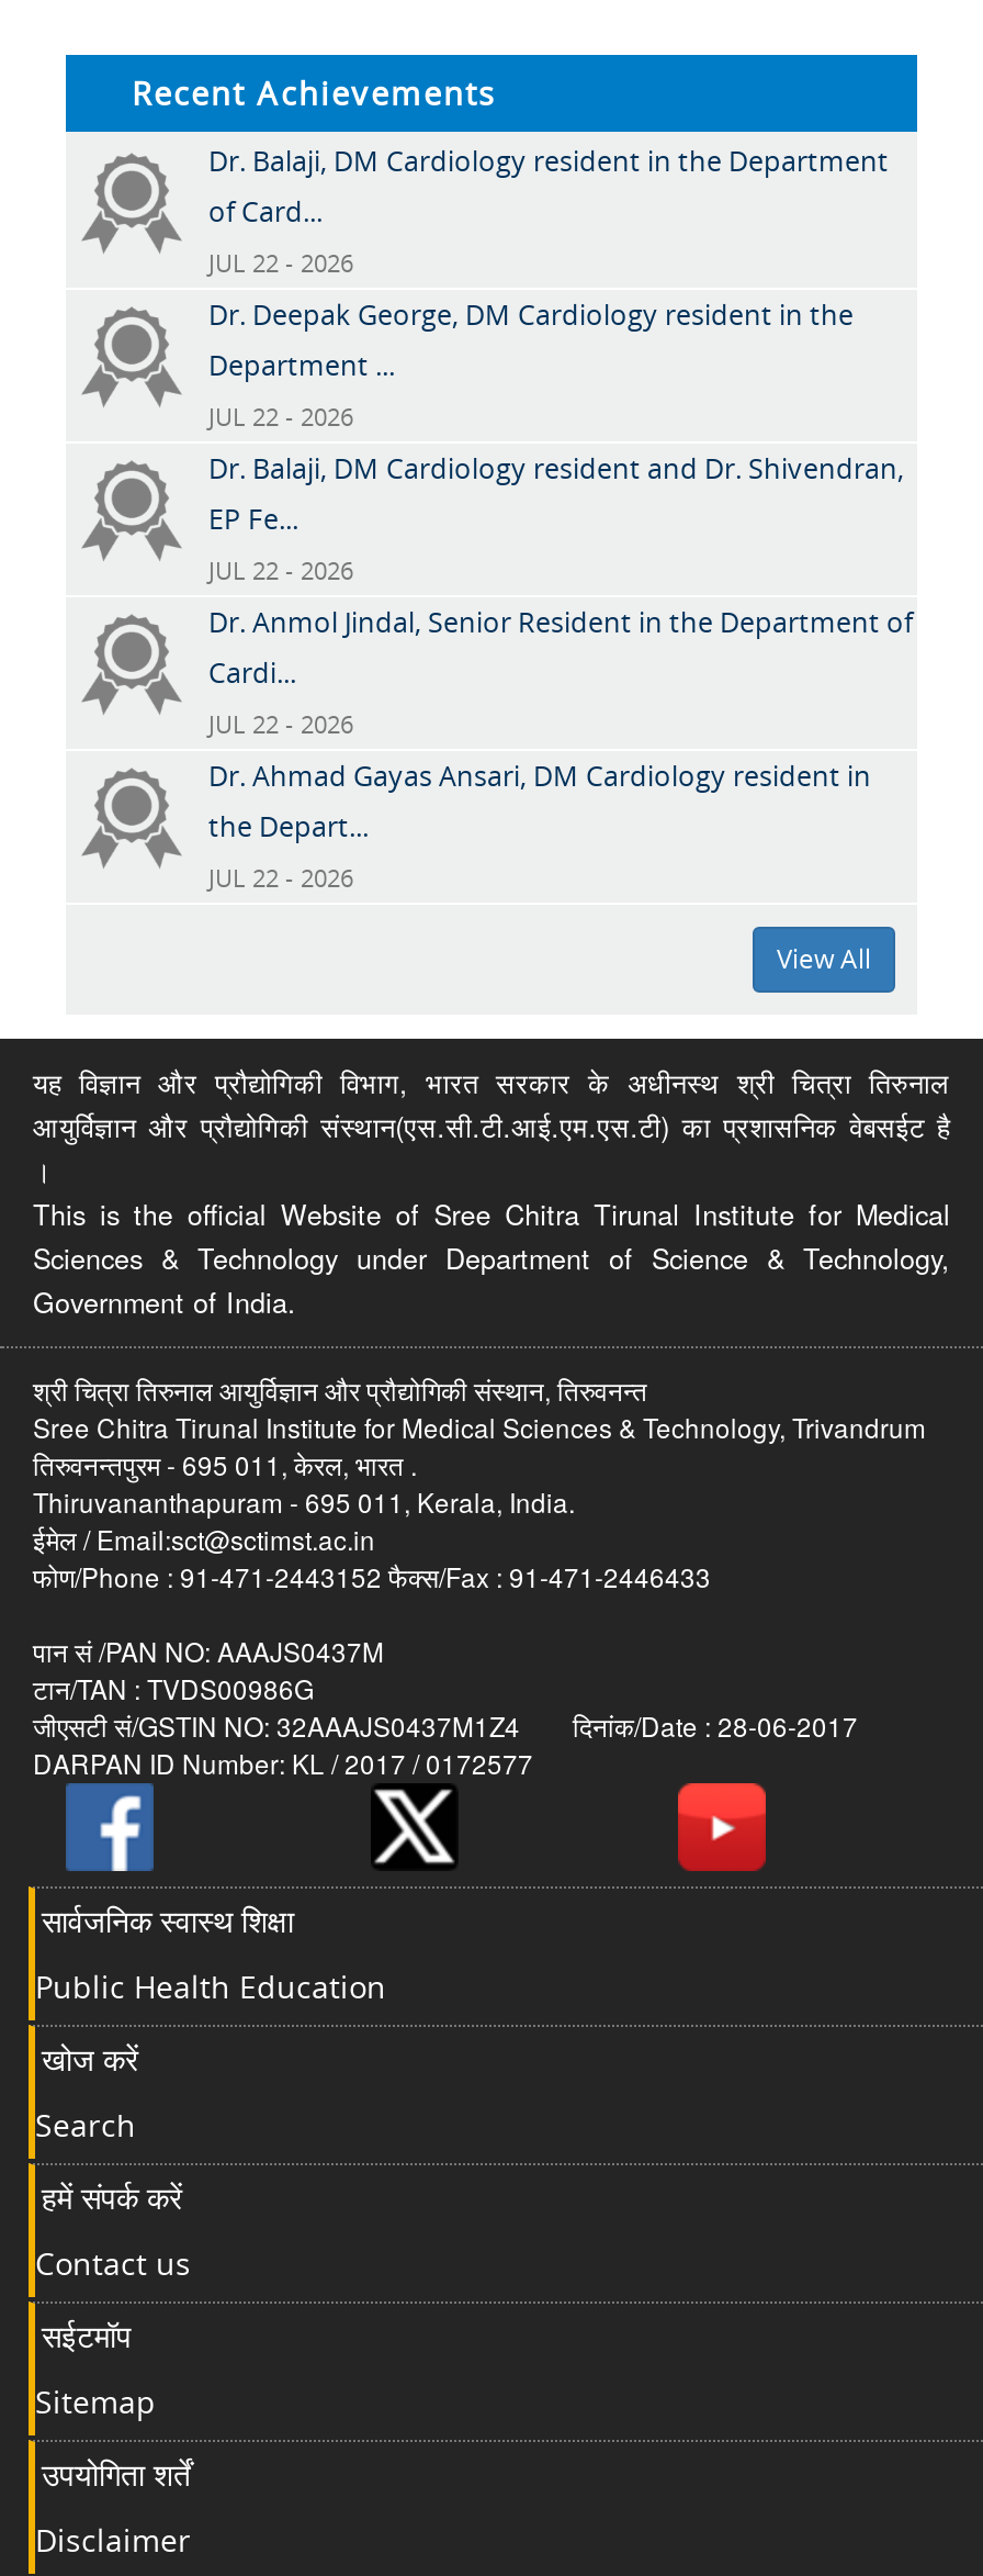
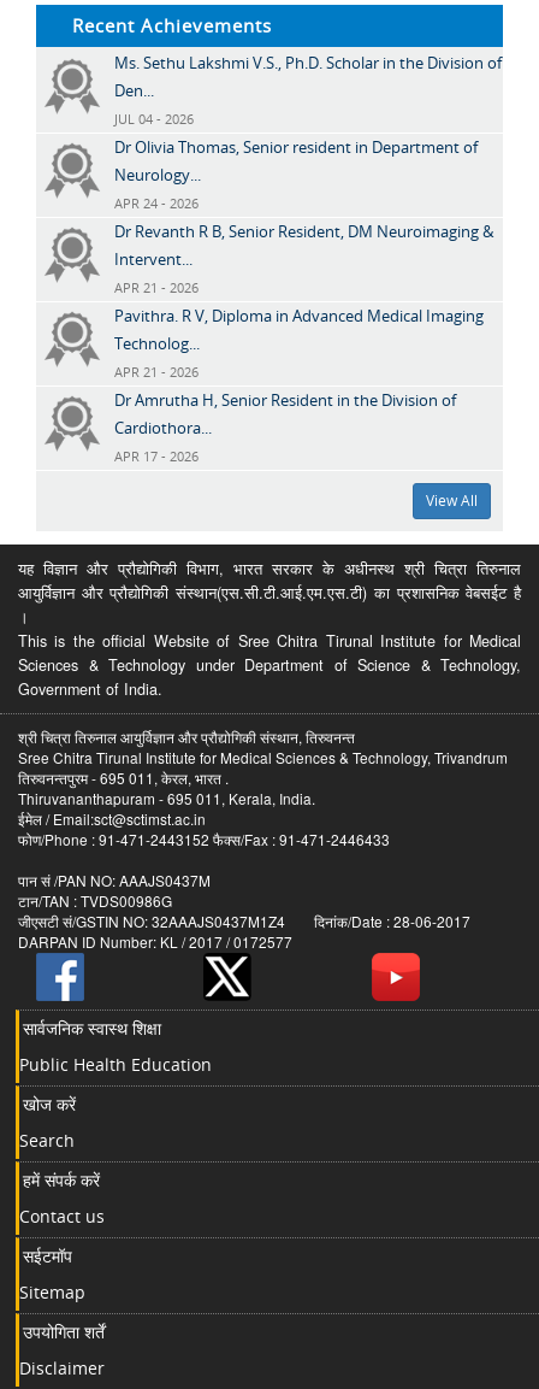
[208,141,913,894] Dr. Balaji, DM Cardiology resident in the Department | of Card... | JUL 22 - 2026 | Dr. Deepak George, DM Cardiology resident in the | Department ... | JUL 22 - 2026 | Dr. Balaji, DM Cardiology resident and Dr. Shivendran, | EP Fe... | JUL 22 - 2026 | Dr. Anmol Jindal, Senior Resident in the Department of | Cardi... | JUL 22 - 2026 | Dr. Ahmad Gayas Ansari, DM Cardiology resident in | the Depart... | JUL 22 - 2026 -> [114,52,502,465] Ms. Sethu Lakshmi V.S., Ph.D. Scholar in the Division of | Den... | JUL 04 - 2026 | Dr Olivia Thomas, Senior resident in Department of | Neurology... | APR 24 - 2026 | Dr Revanth R B, Senior Resident, DM Neuroimaging & | Intervent... | APR 21 - 2026 | Pavithra. R V, Diploma in Advanced Medical Imaging | Technolog... | APR 21 - 2026 | Dr Amrutha H, Senior Resident in the Division of | Cardiothora... | APR 17 - 2026

